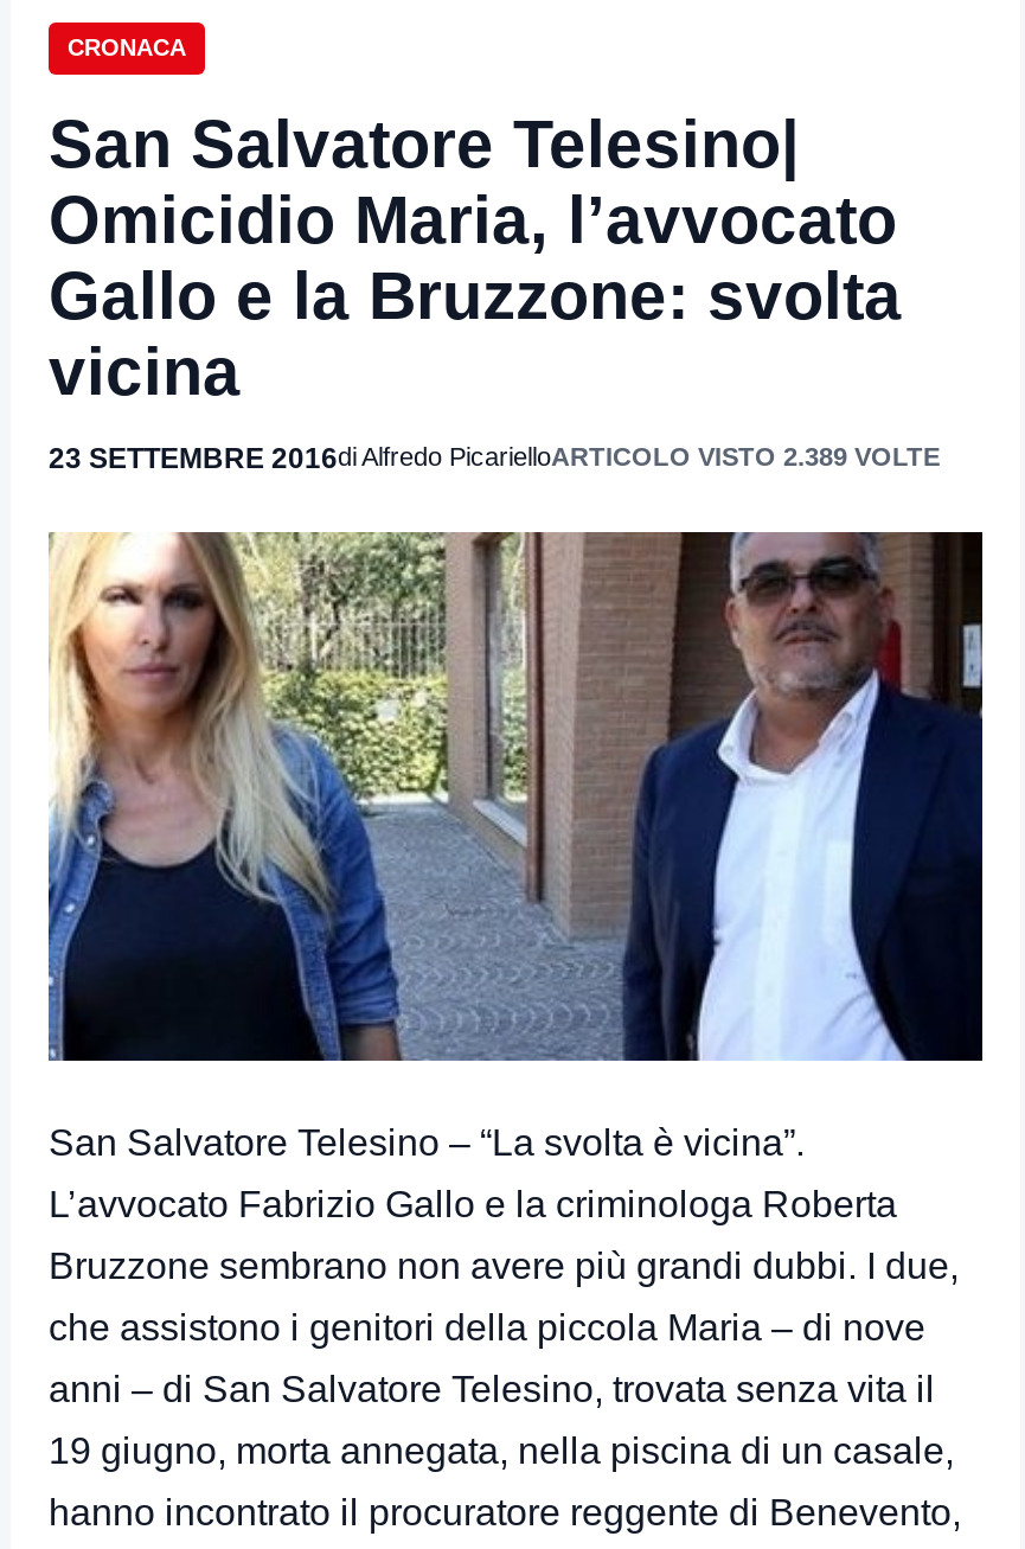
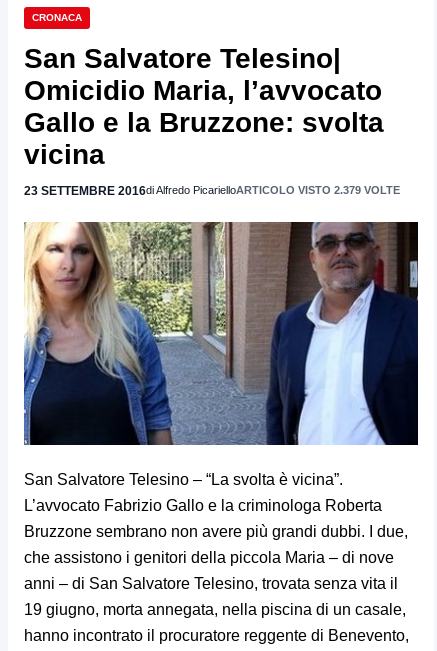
[49,441,940,475] 23 SETTEMBRE 2016di Alfredo PicarielloARTICOLO VISTO 2.389 VOLTE -> [24,184,400,198] 23 SETTEMBRE 2016di Alfredo PicarielloARTICOLO VISTO 2.379 VOLTE

